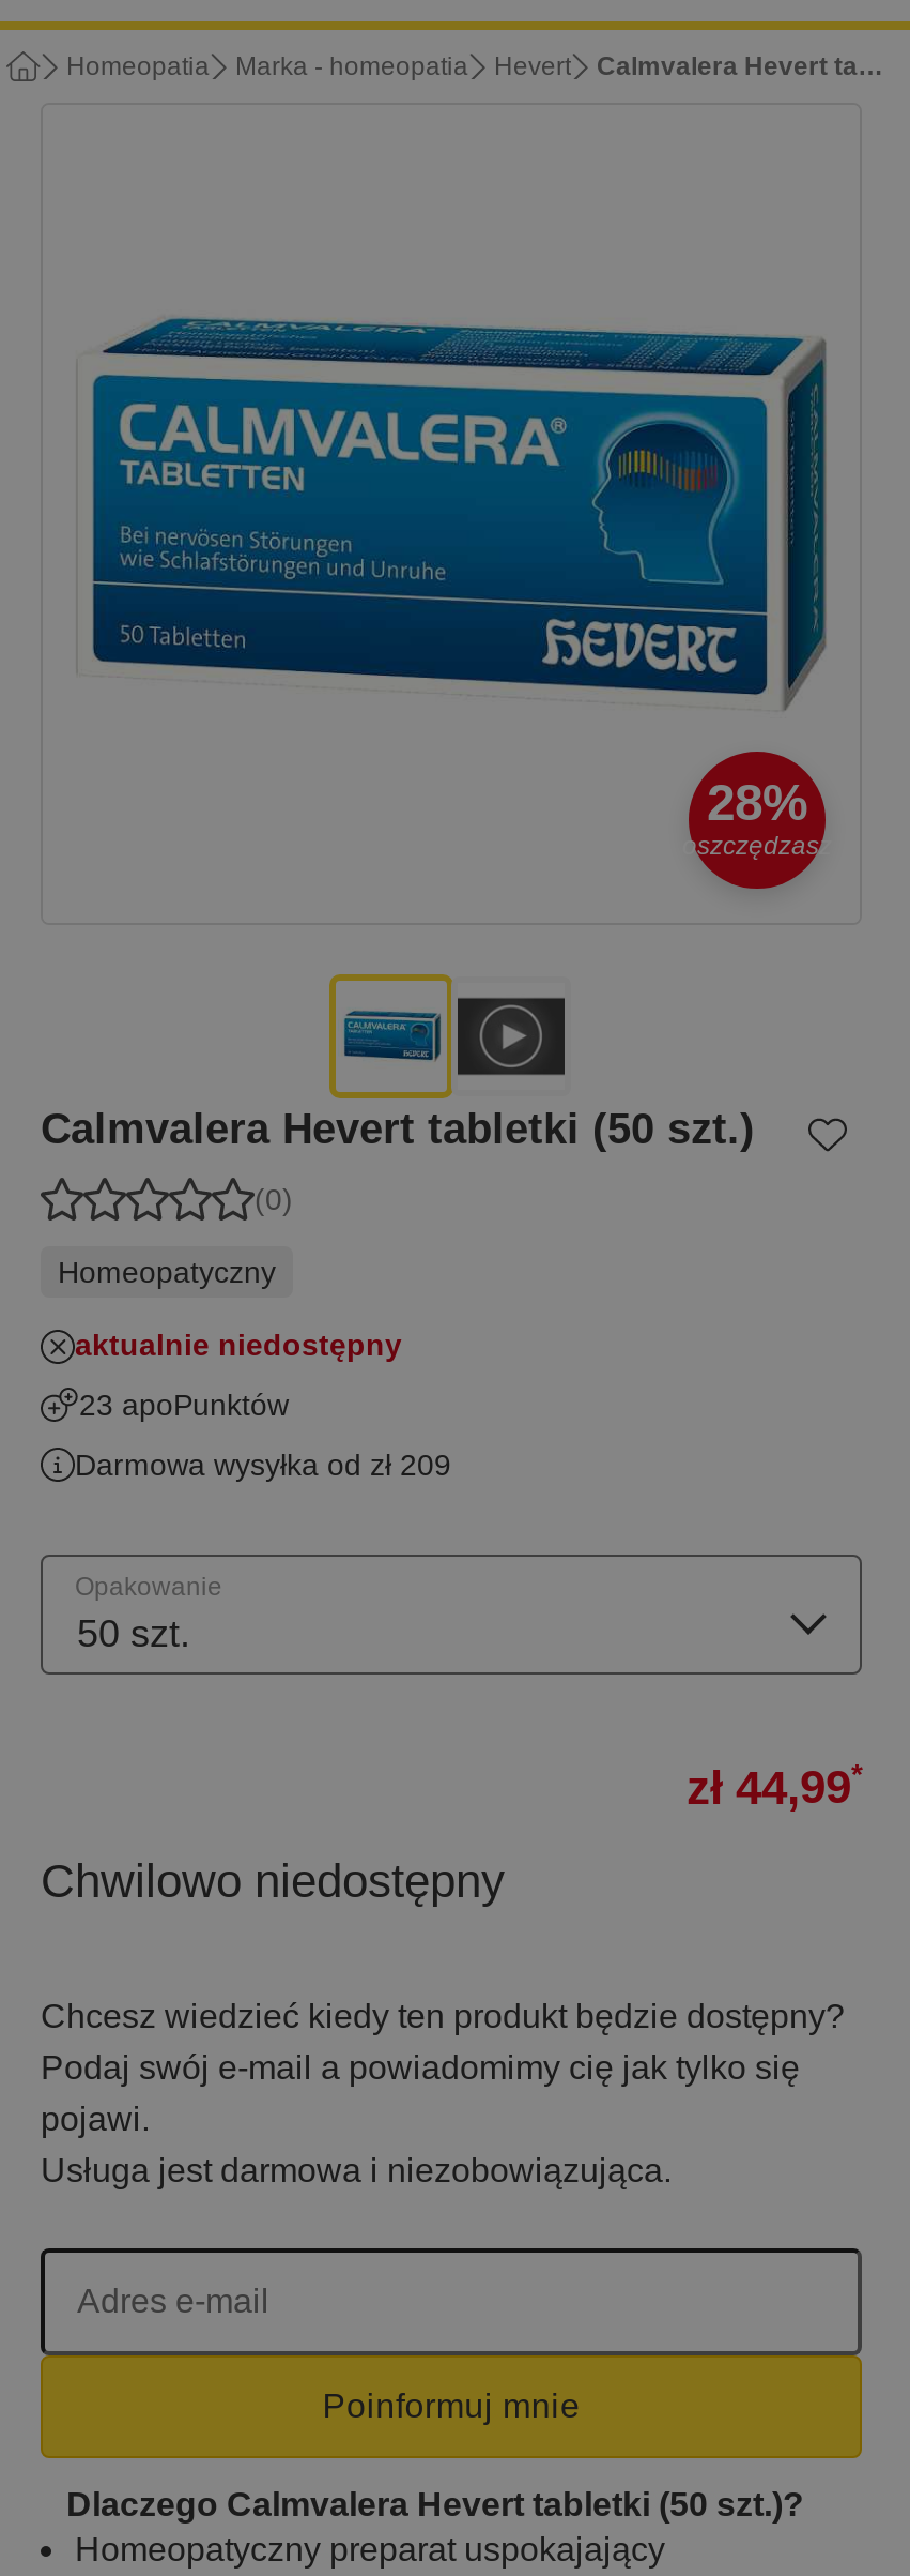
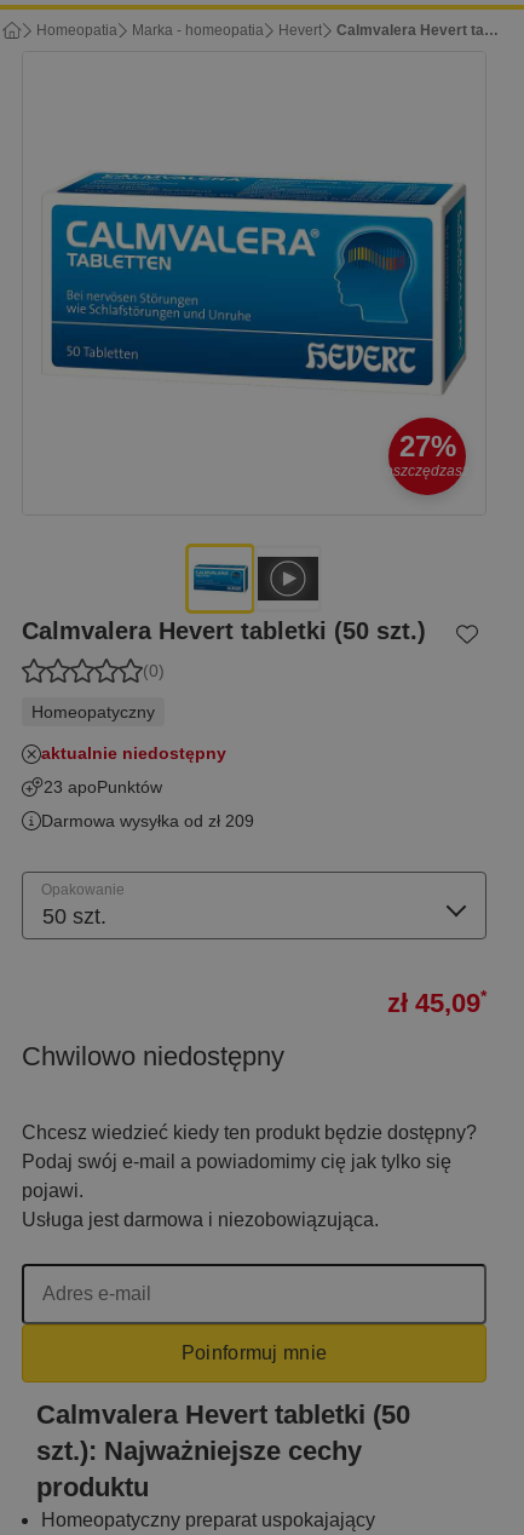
[707,773,807,831] 28% -> [399,430,456,462] 27%
[687,1758,862,1814] zł 44,99* -> [387,987,486,1018] zł 45,09*
[66,2487,804,2523] Dlaczego Calmvalera Hevert tabletki (50 szt.)? -> [36,1400,410,1503] Calmvalera Hevert tabletki (50 | szt.): Najważniejsze cechy | produktu

